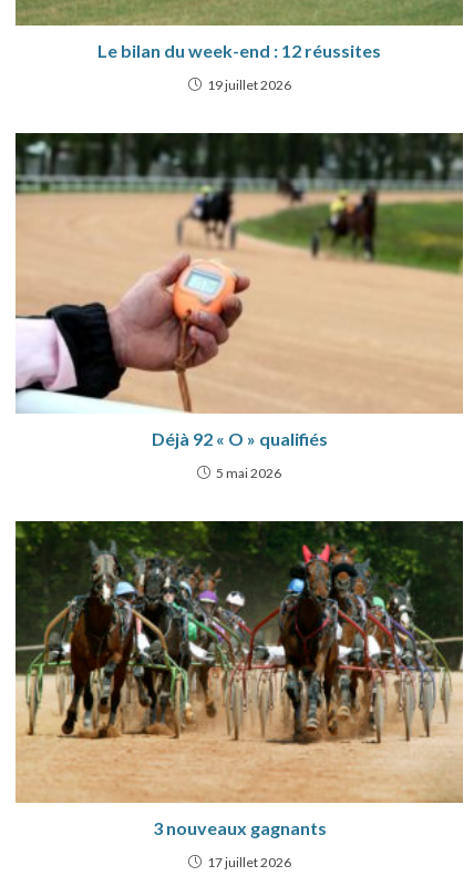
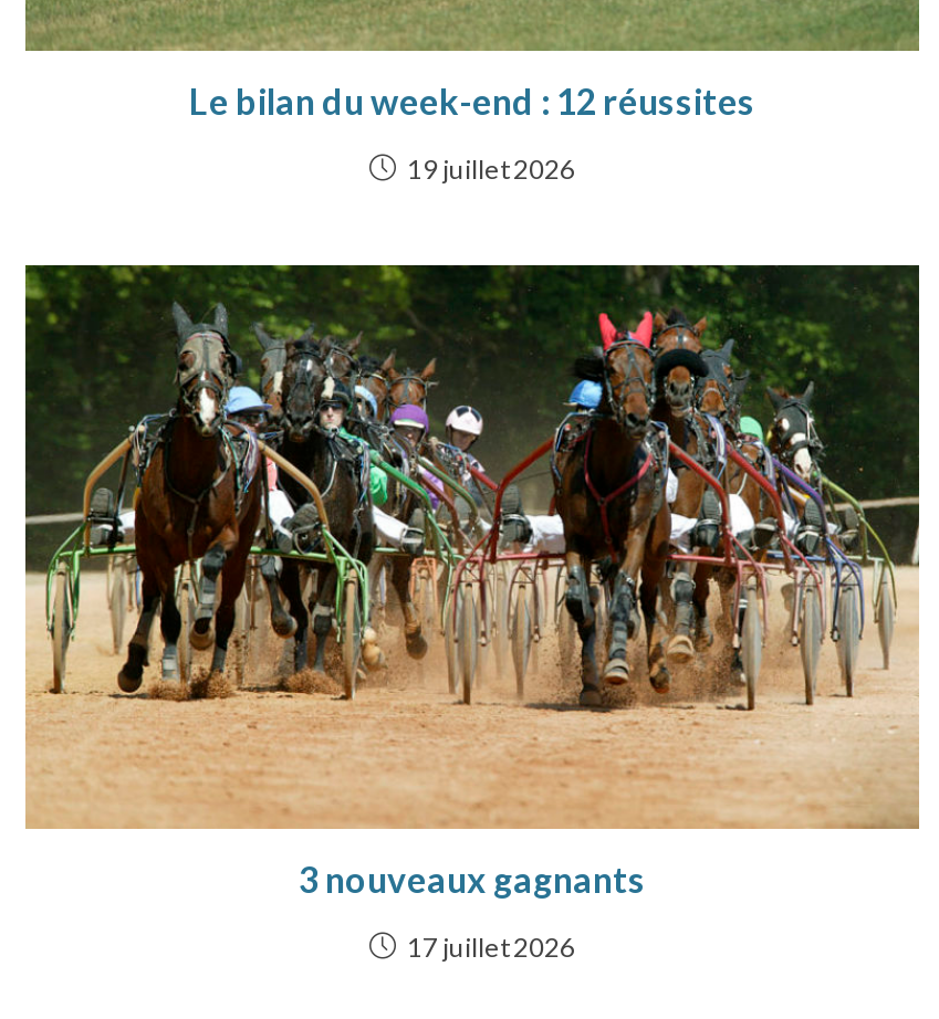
[16,133,463,481] [image] | Déjà 92 « O » qualifiés | 5 mai 2026 -> none

